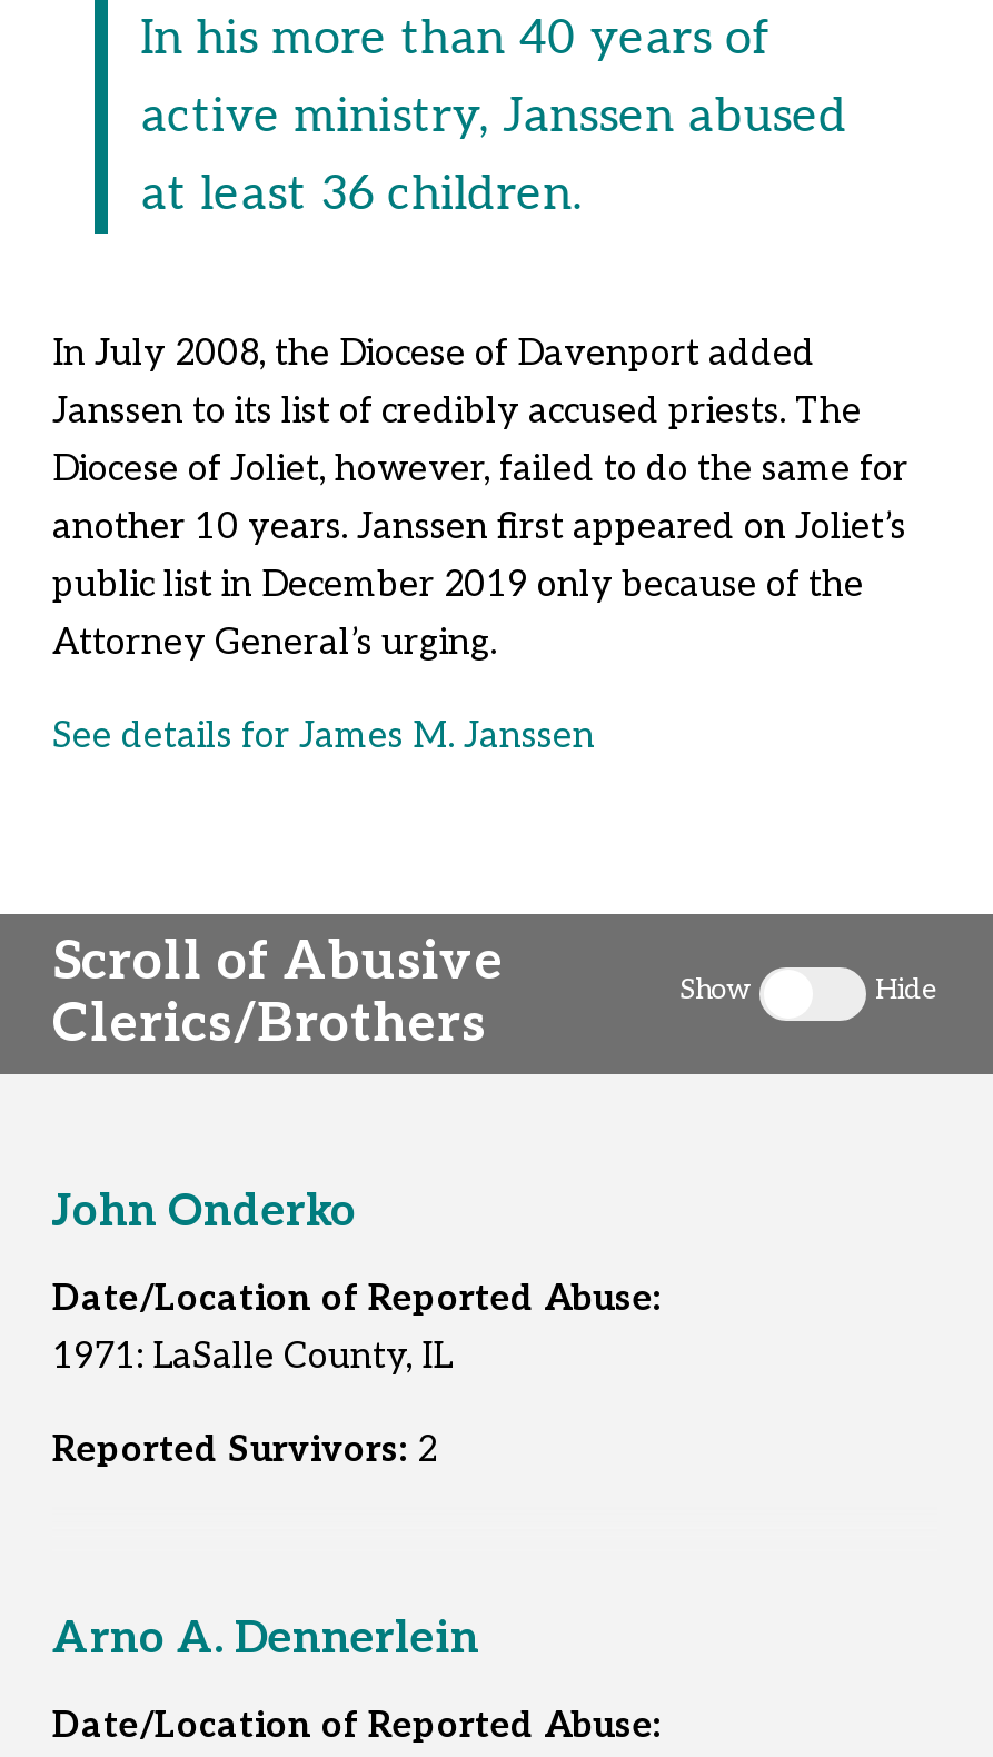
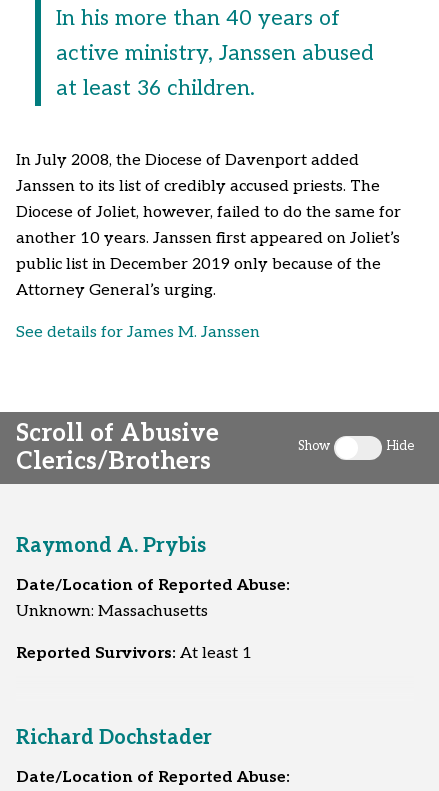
[52,1186,357,1239] John Onderko -> [16,534,206,558] Raymond A. Prybis
[52,1337,453,1379] 1971: LaSalle County, IL -> [16,602,208,621] Unknown: Massachusetts
[52,1431,437,1473] Reported Survivors: 2 -> [16,644,252,663] Reported Survivors: At least 1
[52,1613,479,1666] Arno A. Dennerlein -> [16,726,212,750] Richard Dochstader

